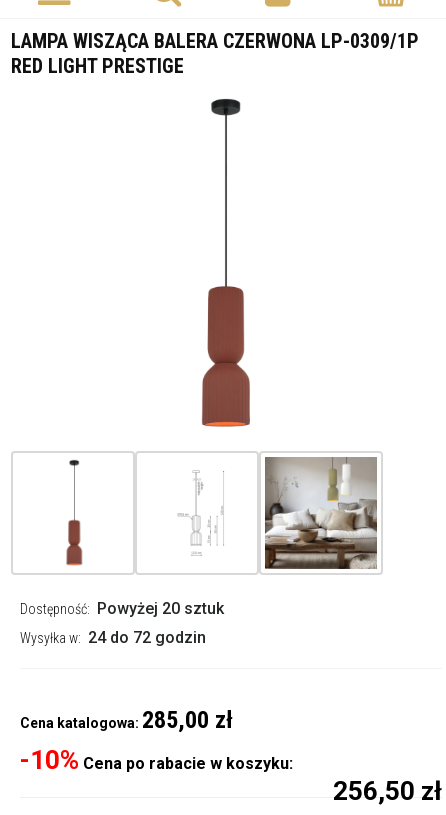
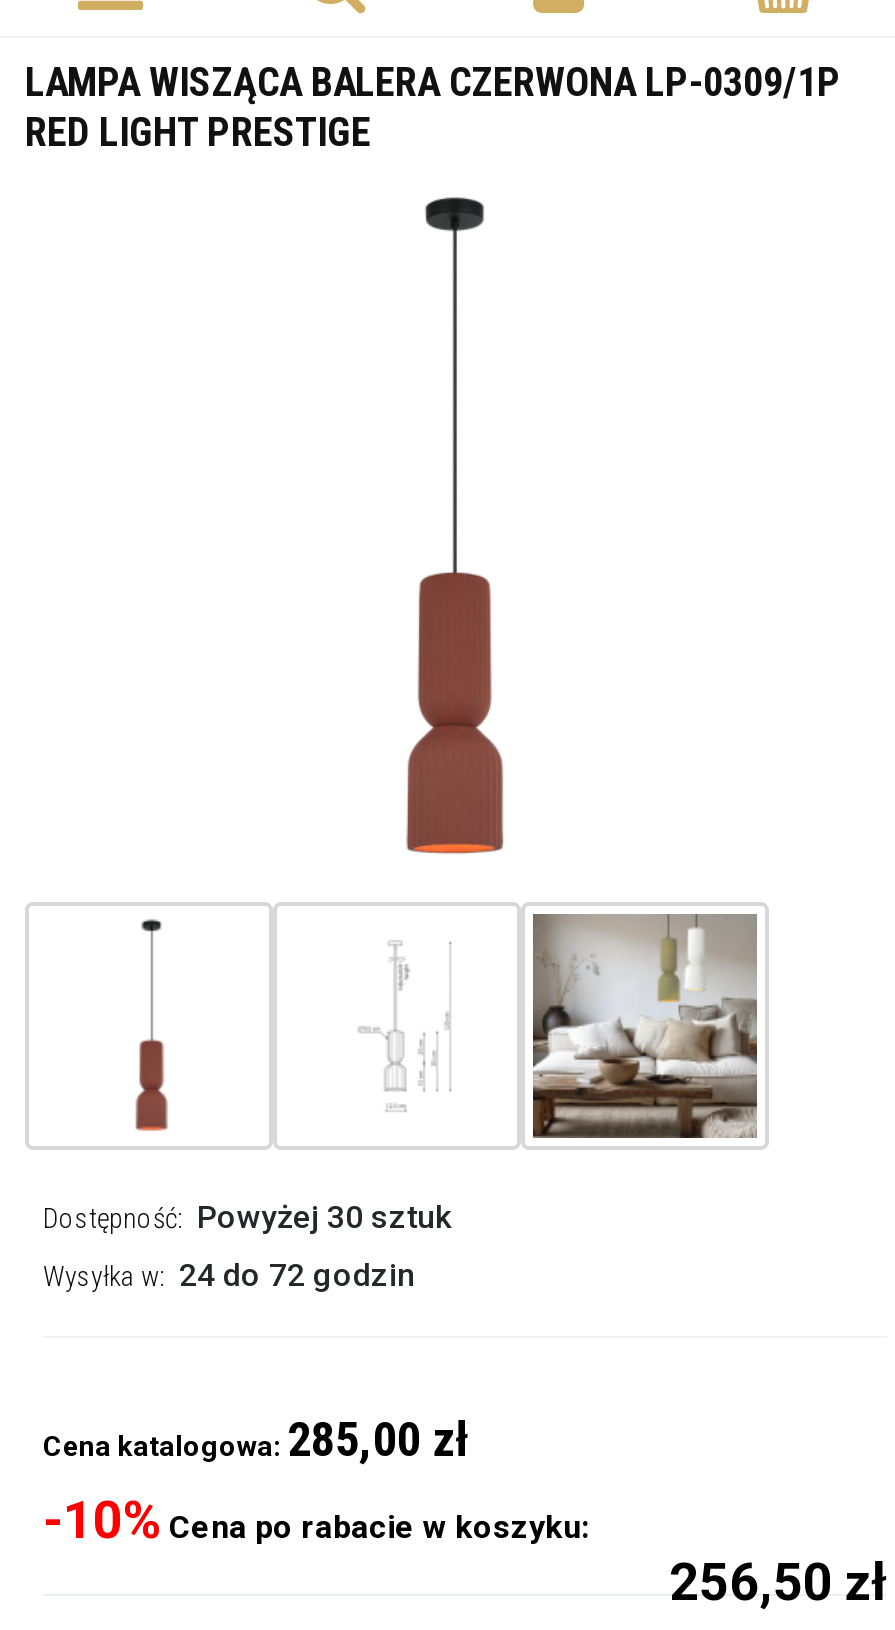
[20,599,224,618] Dostępność: Powyżej 20 sztuk -> [43,1198,451,1236] Dostępność: Powyżej 30 sztuk

